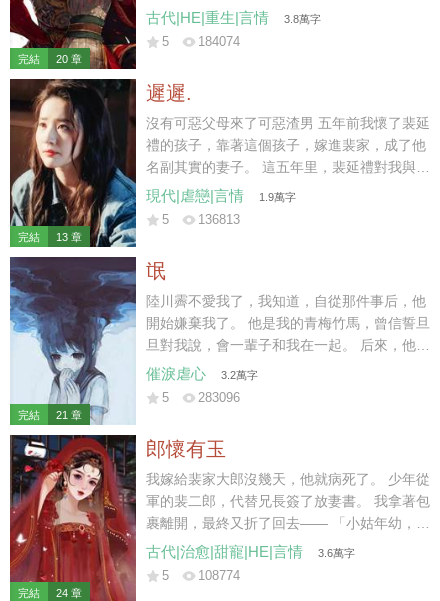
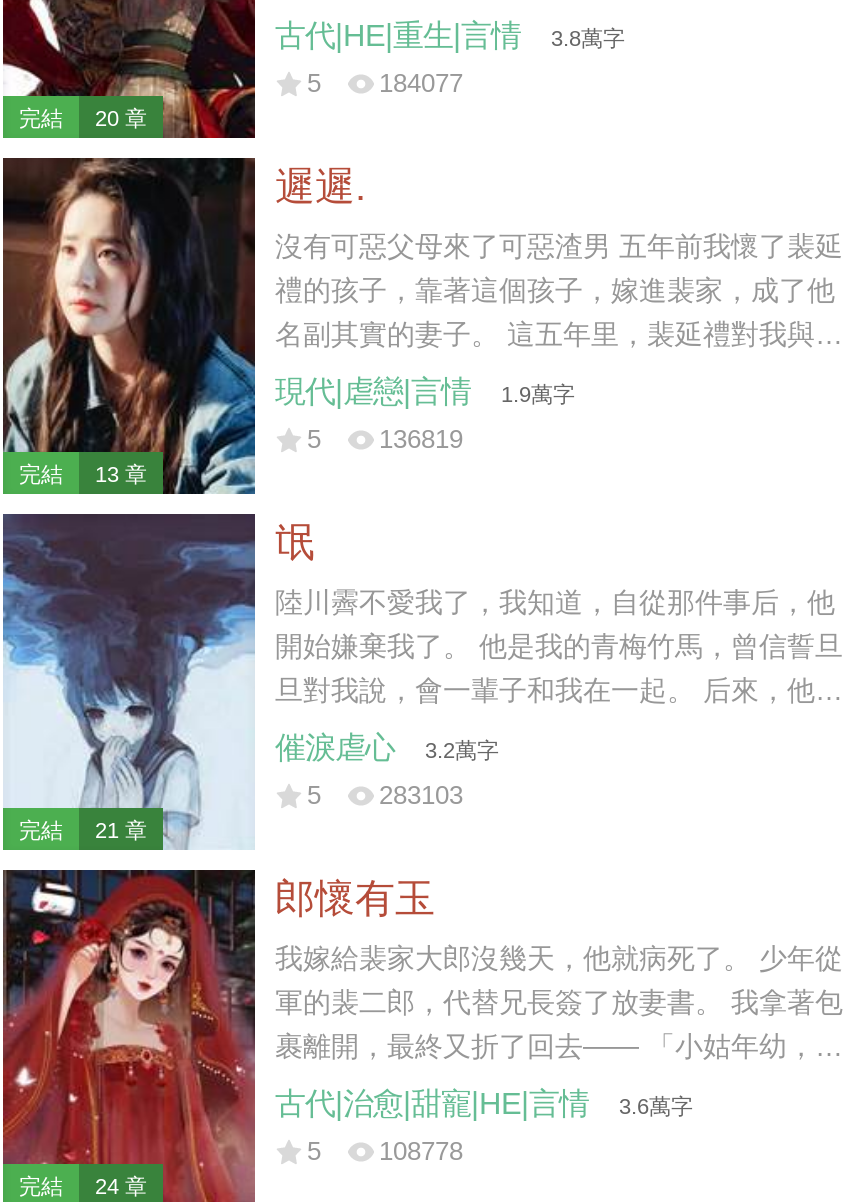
[162,34,240,49] 5 184074 -> [307,68,463,98] 5 184077
[162,212,240,227] 5 136813 -> [307,424,463,454] 5 136819
[162,390,240,405] 5 283096 -> [307,780,463,810] 5 283103
[162,568,240,583] 5 108774 -> [307,1136,463,1166] 5 108778

